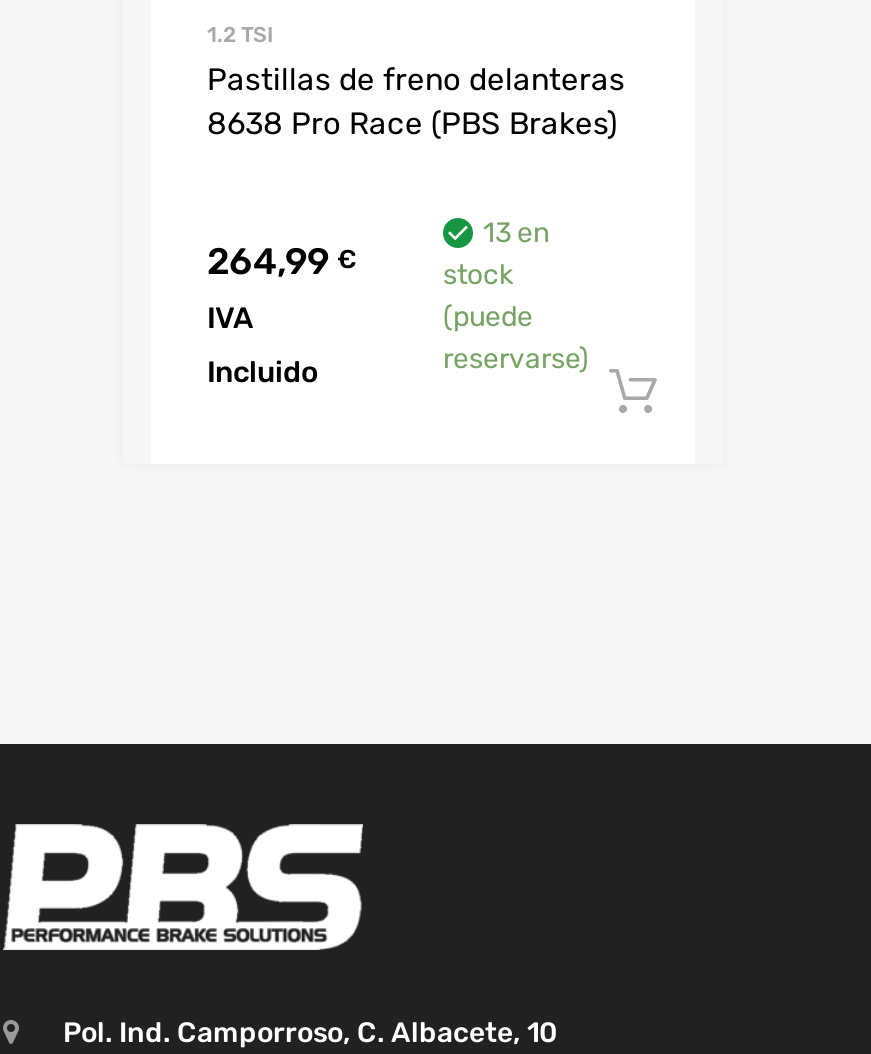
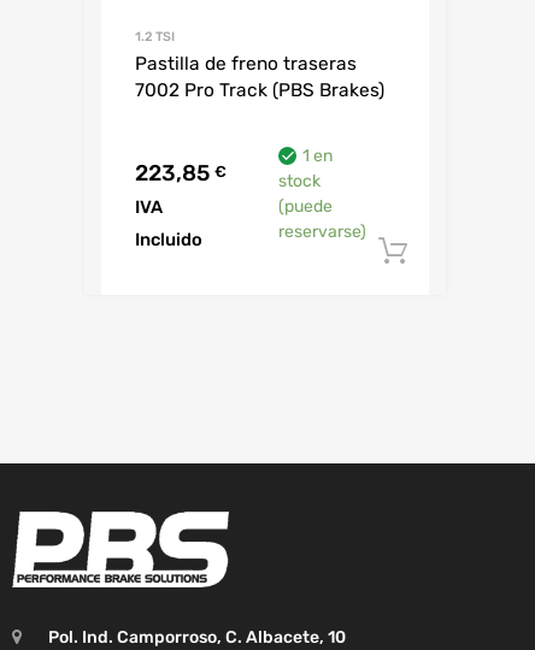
[207,61,625,97] Pastillas de freno delanteras -> [135,53,357,74] Pastilla de freno traseras
[207,105,617,141] 8638 Pro Race (PBS Brakes) -> [135,79,384,101] 7002 Pro Track (PBS Brakes)
[483,217,549,251] 13 en -> [302,146,333,166] 1 en
[207,241,357,285] 264,99 € -> [135,160,227,187] 223,85 €

